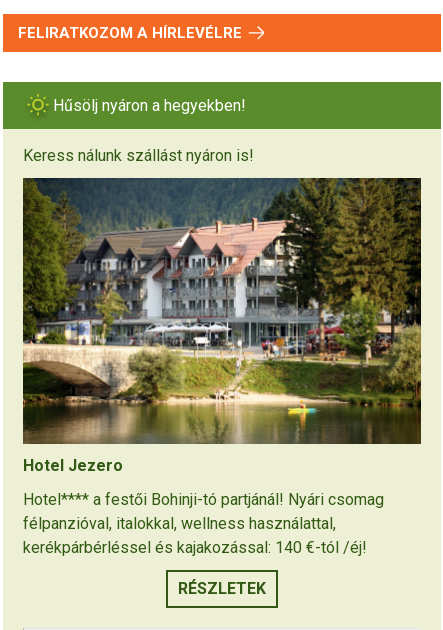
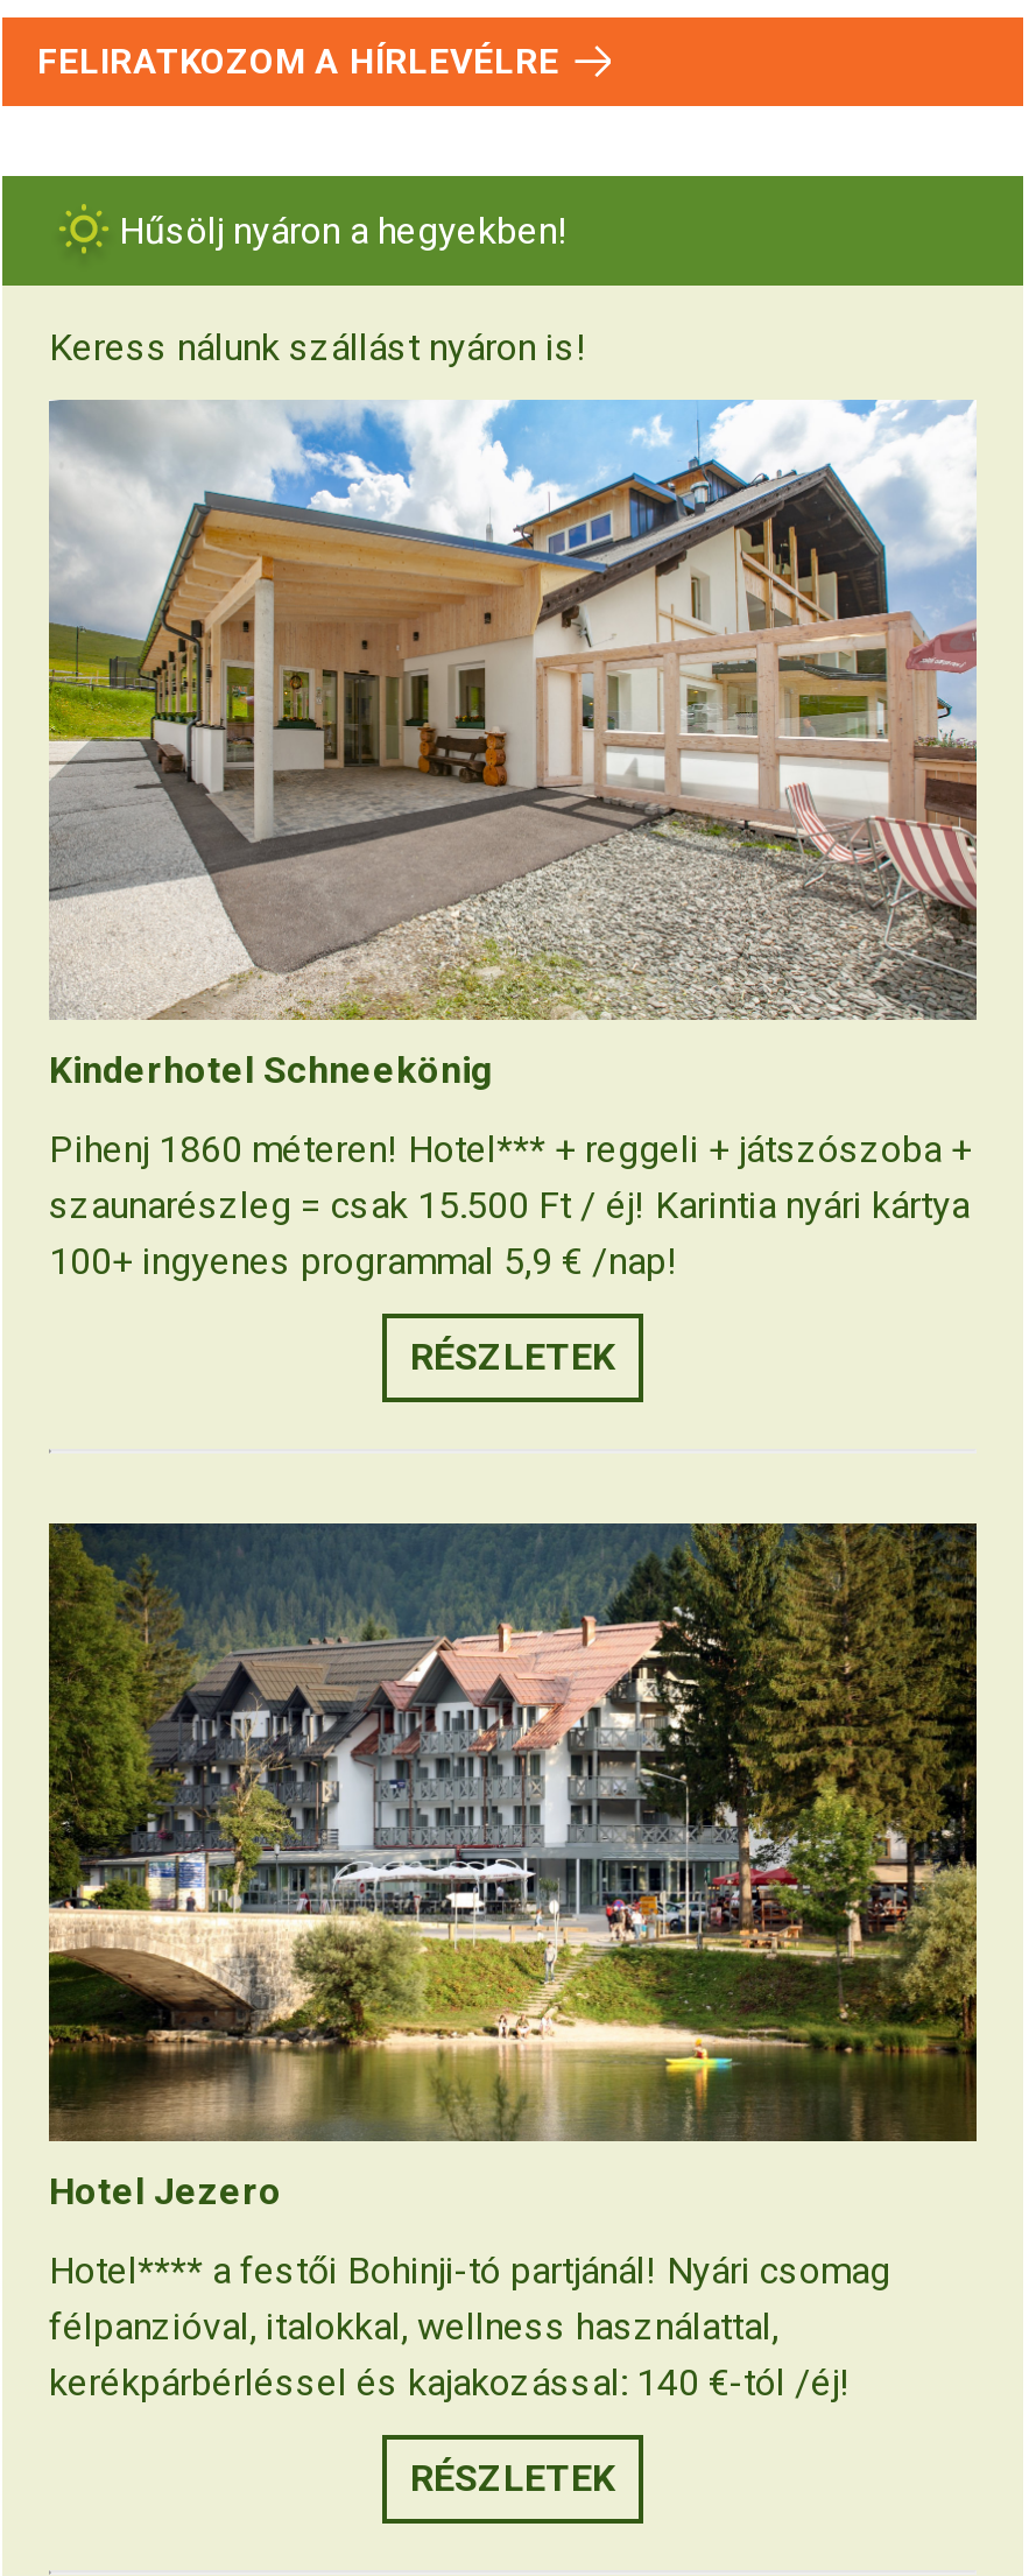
none -> [47,400,977,1378] [image] | Kinderhotel Schneekönig | Pihenj 1860 méteren! Hotel*** + reggeli + játszószoba + | szaunarészleg = csak 15.500 Ft / éj! Karintia nyári kártya | 100+ ingyenes programmal 5,9 € /nap! | RÉSZLETEK

